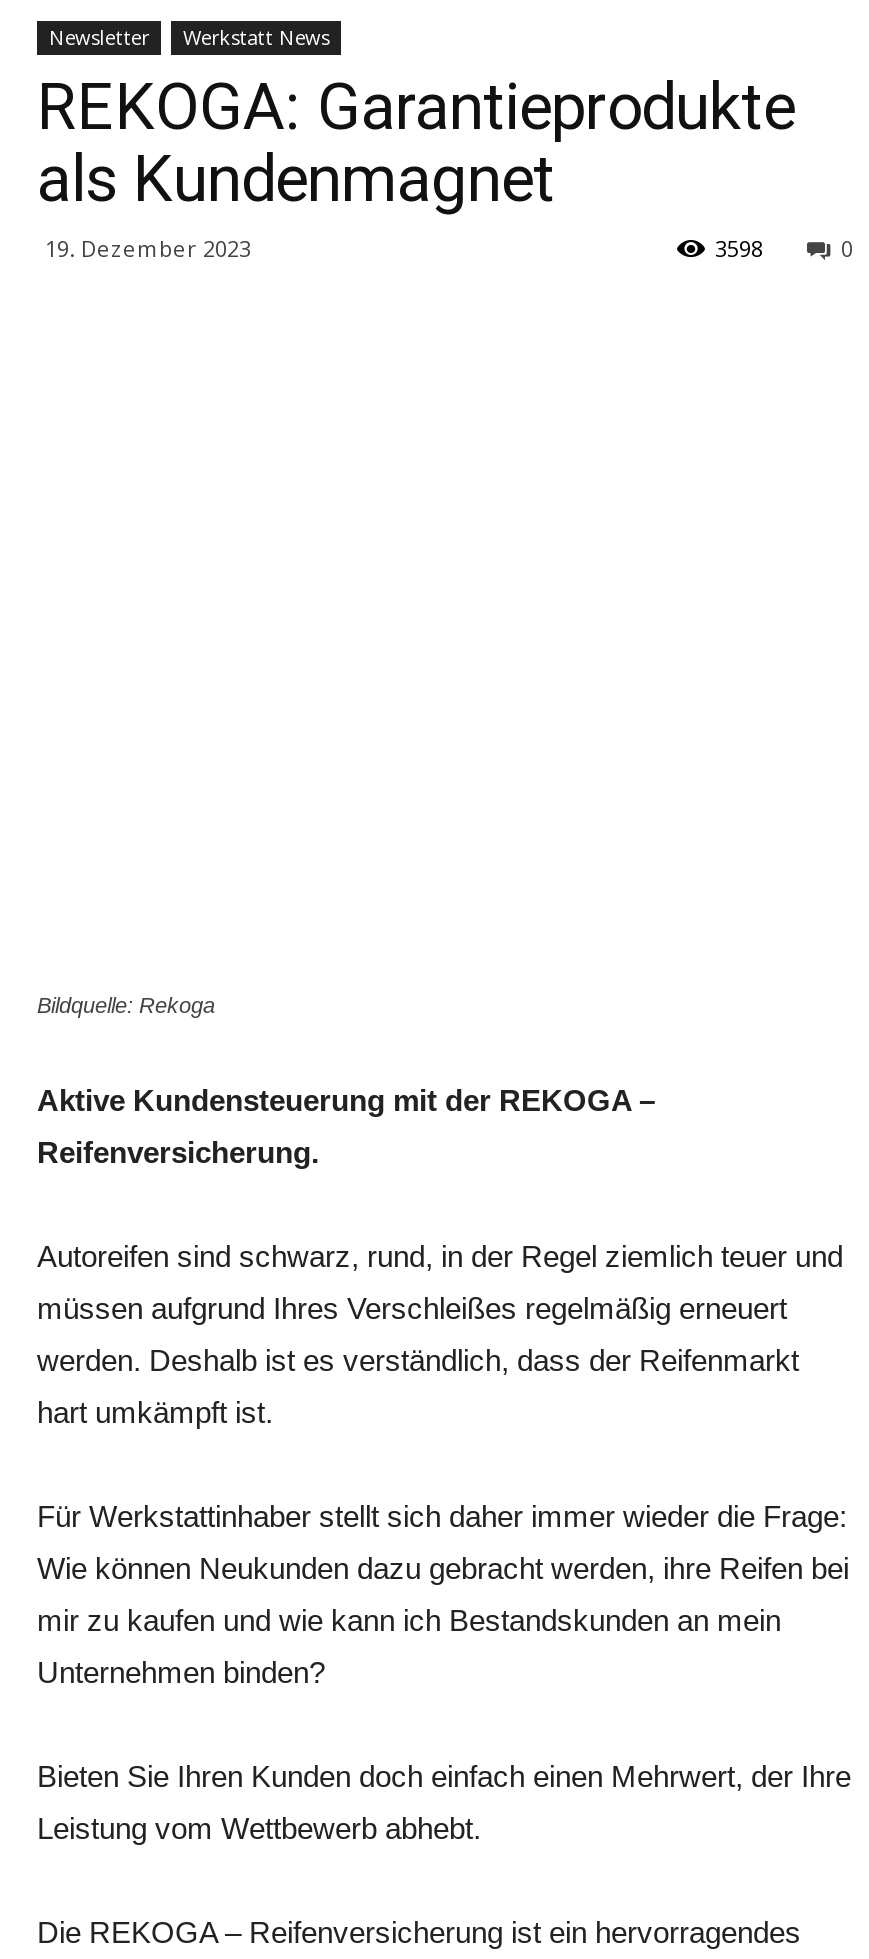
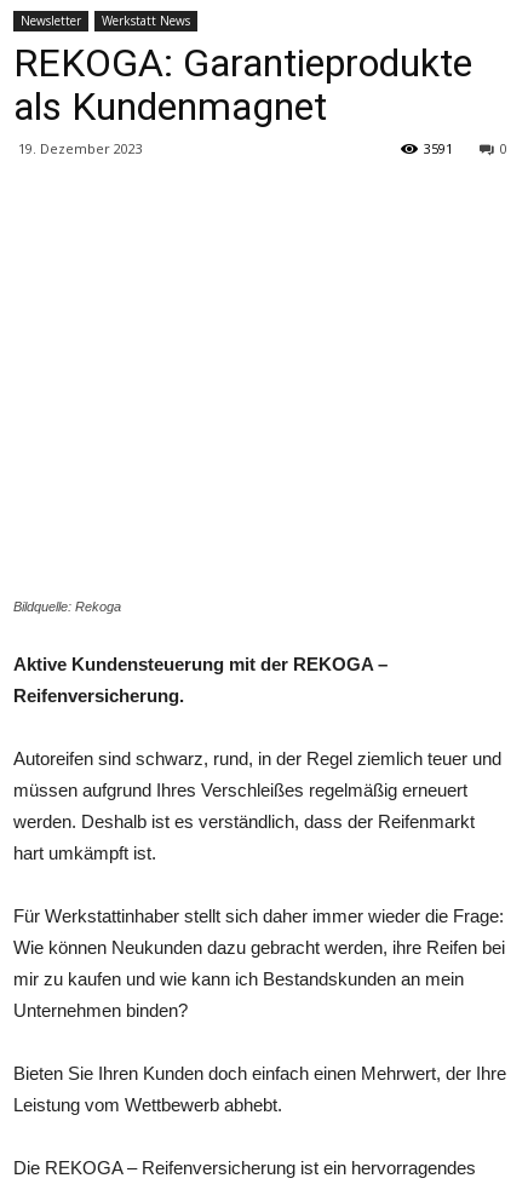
[715,233,763,263] 3598 -> [424,139,453,157] 3591

